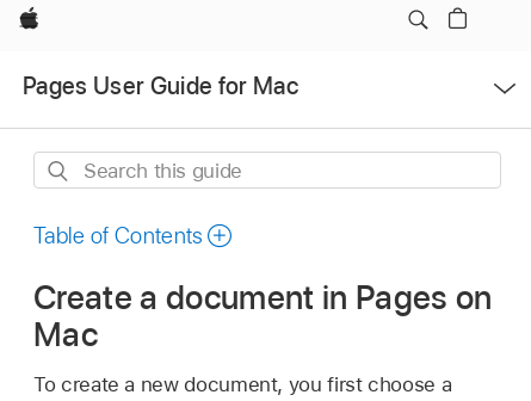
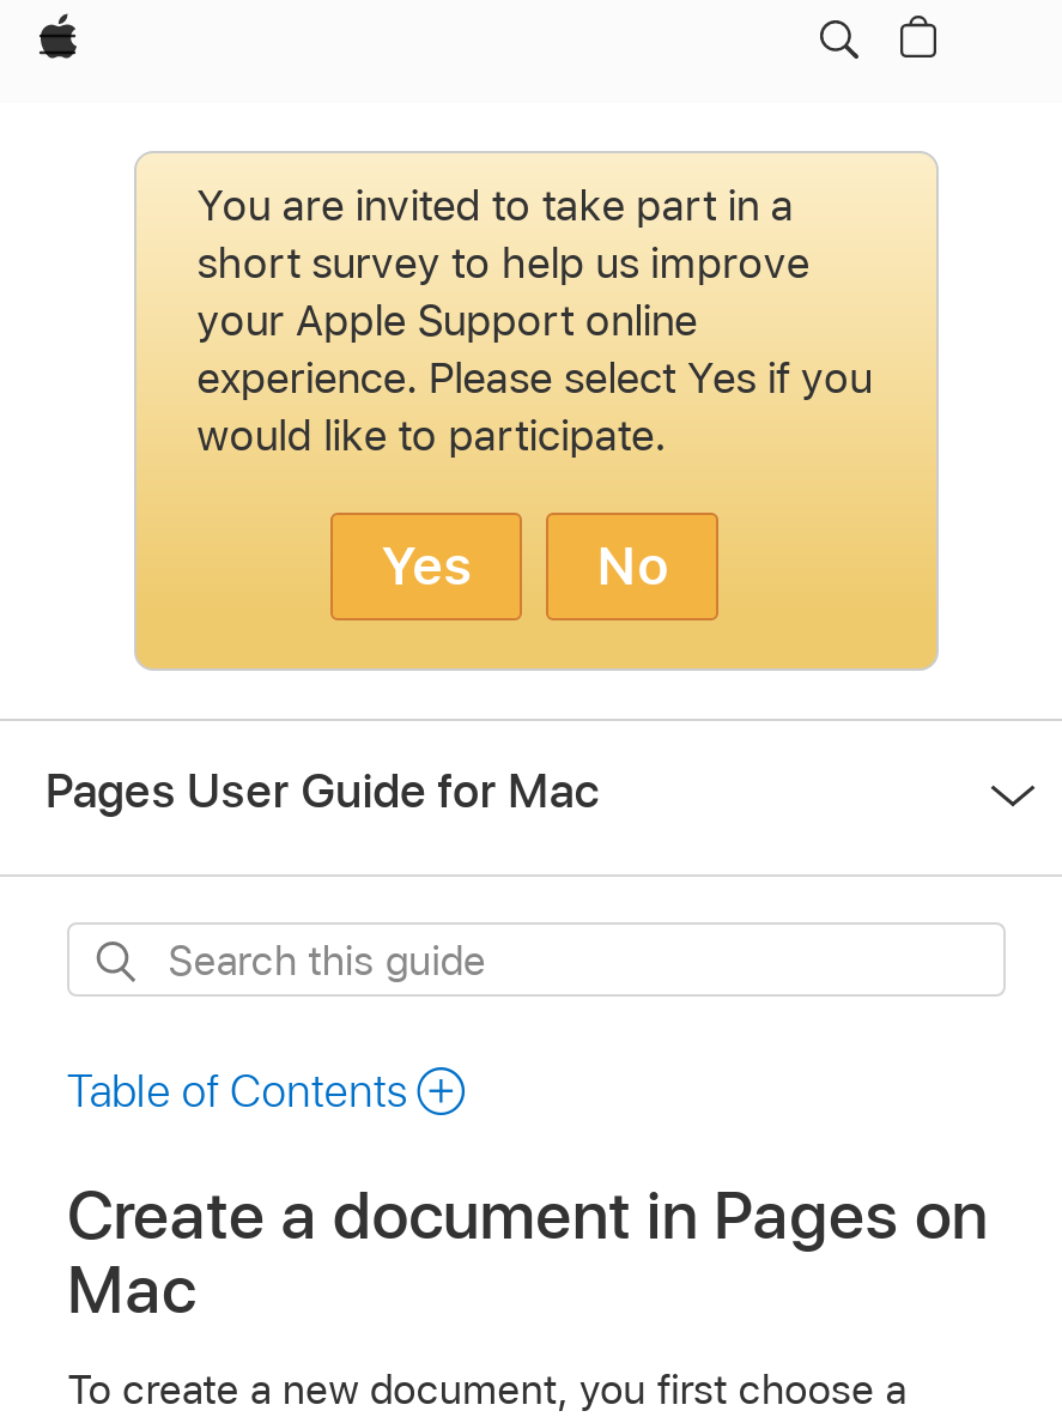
none -> [134,151,939,671] [image] | You are invited to take part in a | short survey to help us improve | your Apple Support online | experience. Please select Yes if you | would like to participate. | Yes | No

